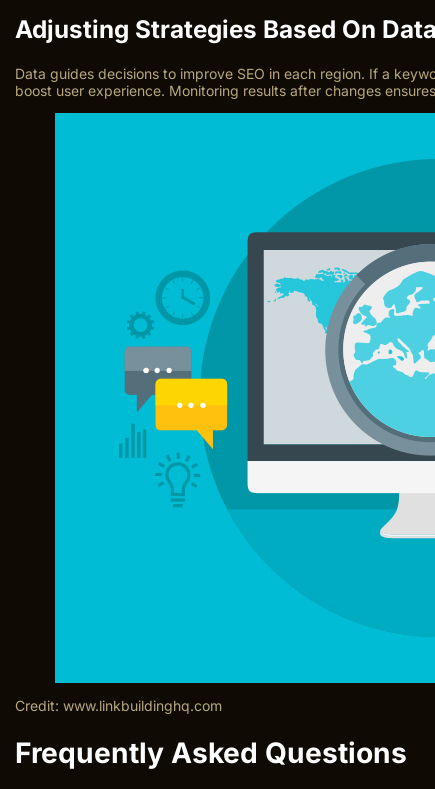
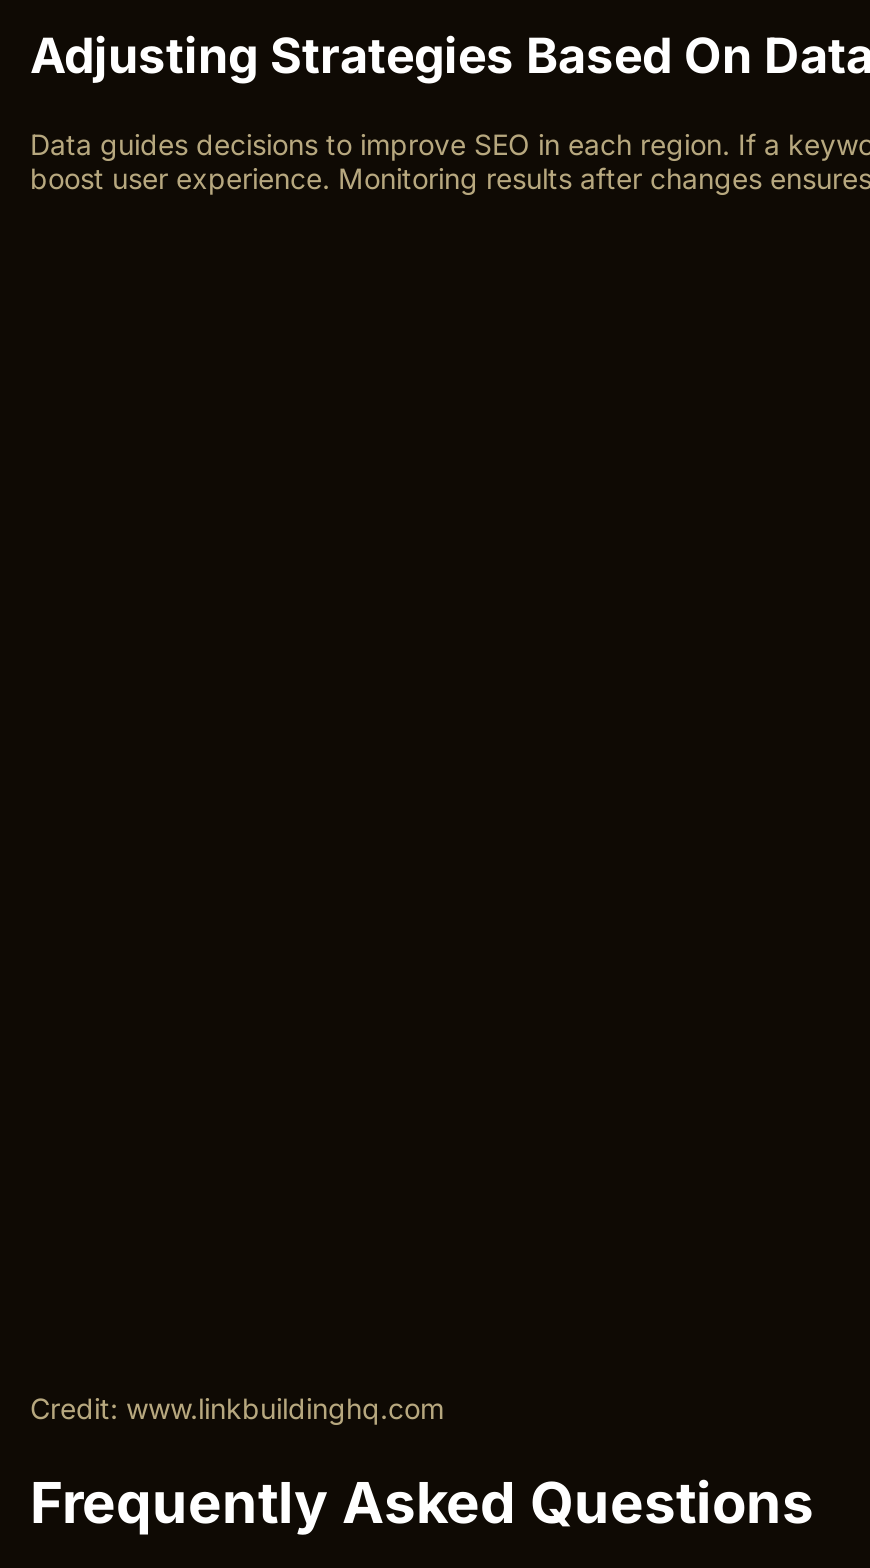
[54,112,432,684] [image] -> none

